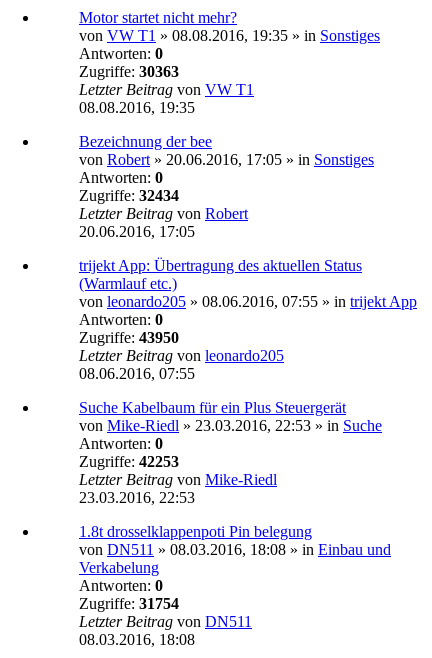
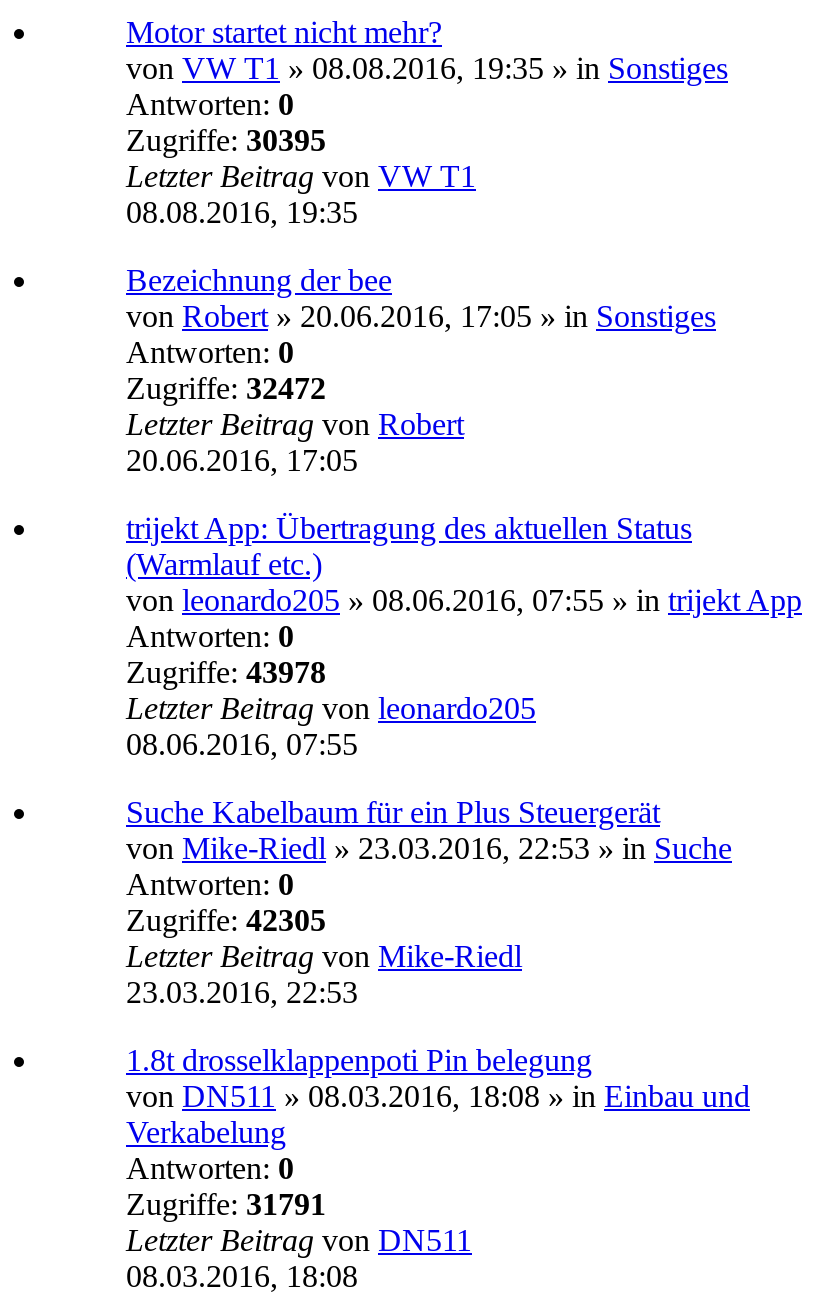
[79,63,179,80] Zugriffe: 30363 -> [126,124,326,158] Zugriffe: 30395
[79,187,179,204] Zugriffe: 32434 -> [126,372,326,406] Zugriffe: 32472
[79,329,179,346] Zugriffe: 43950 -> [126,656,326,690] Zugriffe: 43978
[79,453,179,470] Zugriffe: 42253 -> [126,904,326,938] Zugriffe: 42305
[79,595,179,612] Zugriffe: 31754 -> [126,1188,326,1222] Zugriffe: 31791

